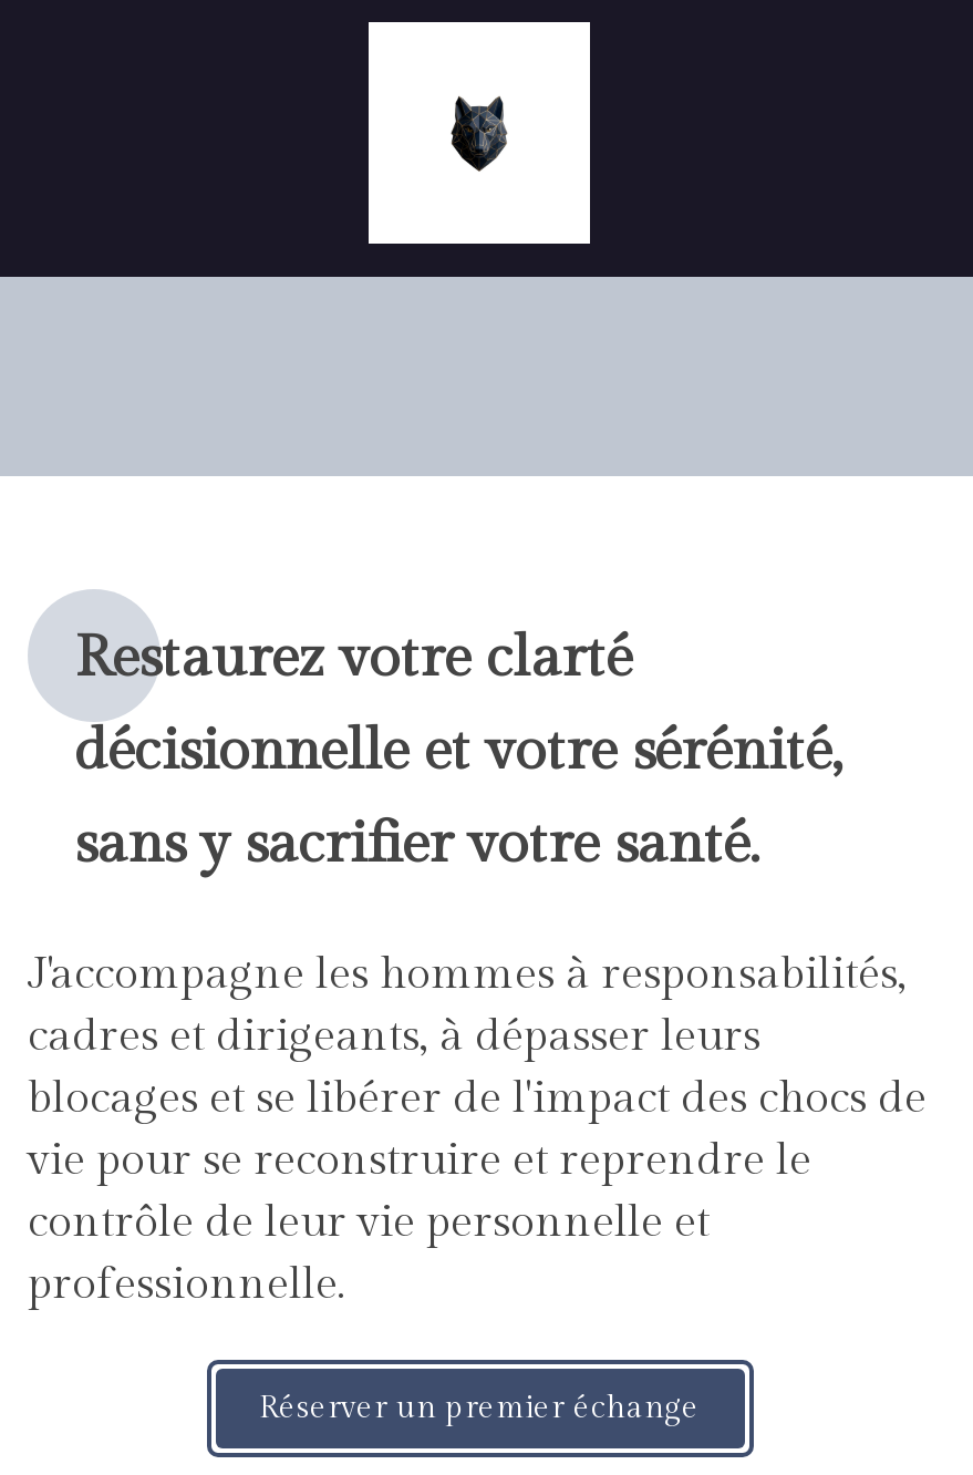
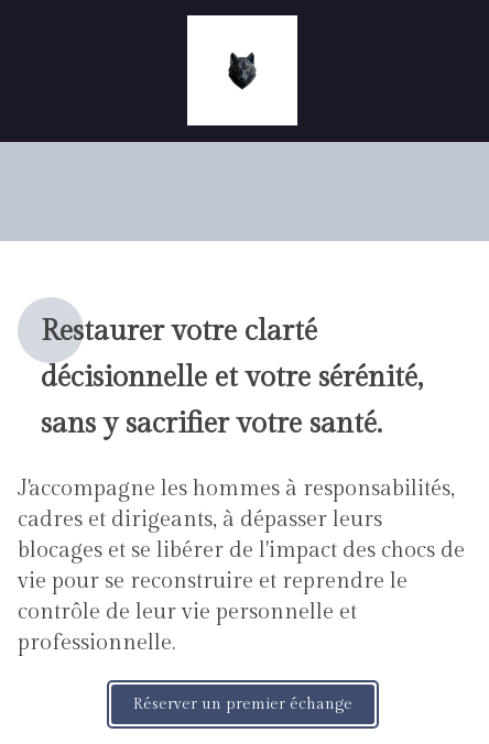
[74,625,632,691] Restaurez votre clarté -> [41,315,317,348] Restaurer votre clarté

